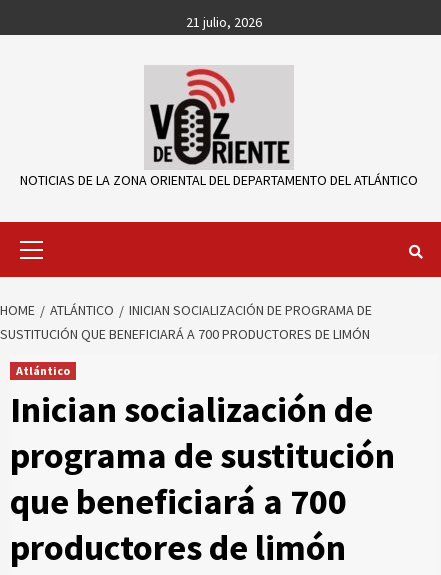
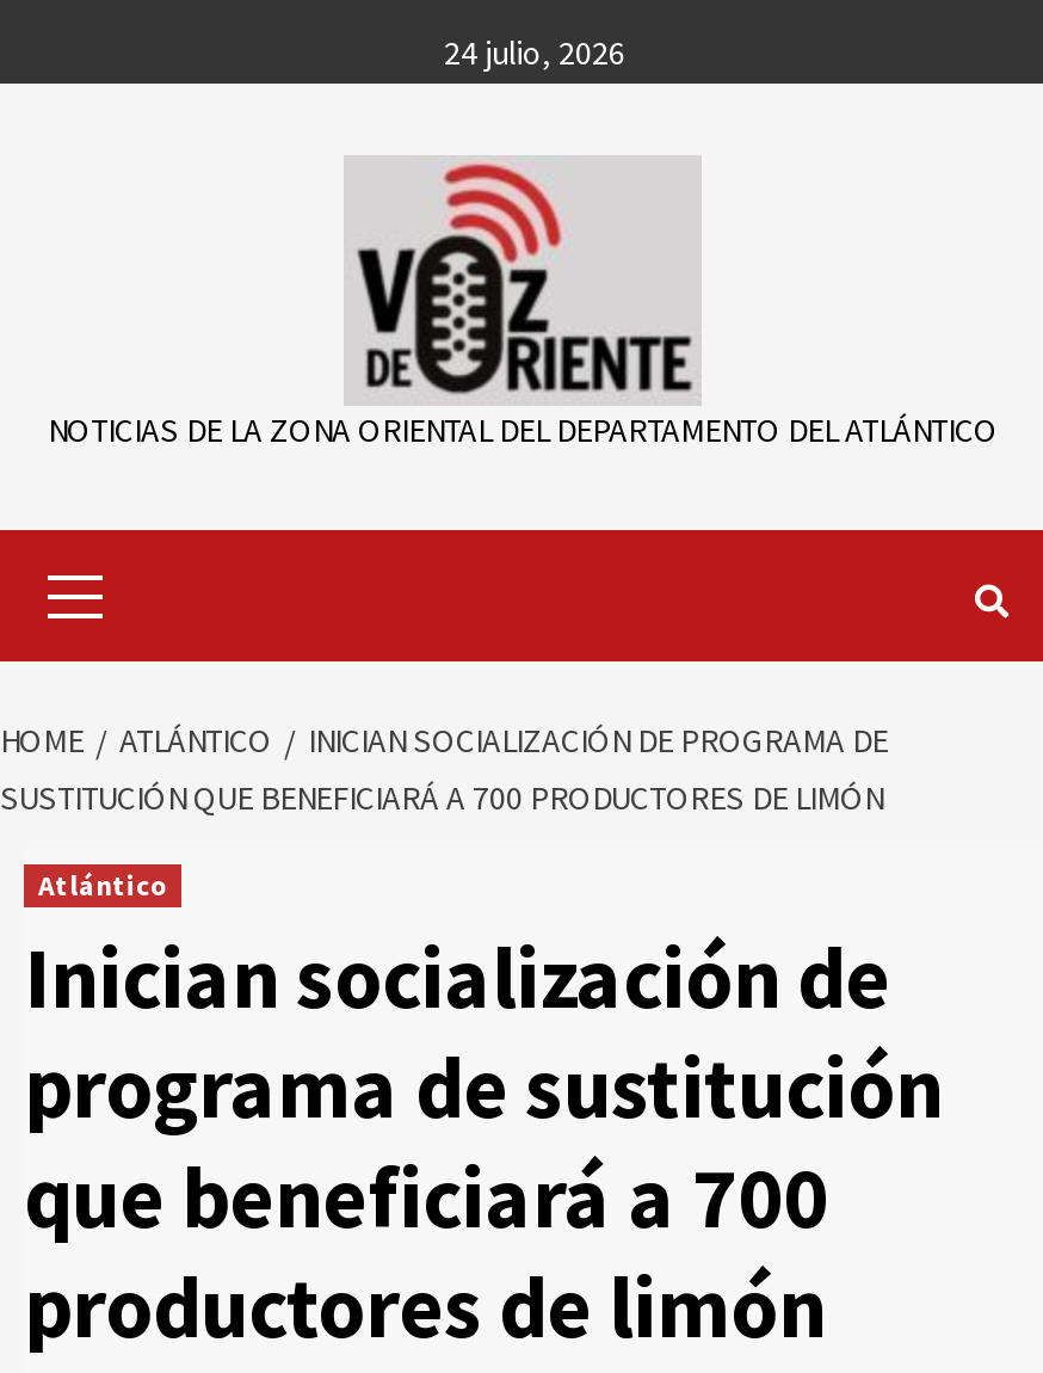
[186,13,262,31] 21 julio, 2026 -> [444,31,625,74] 24 julio, 2026

